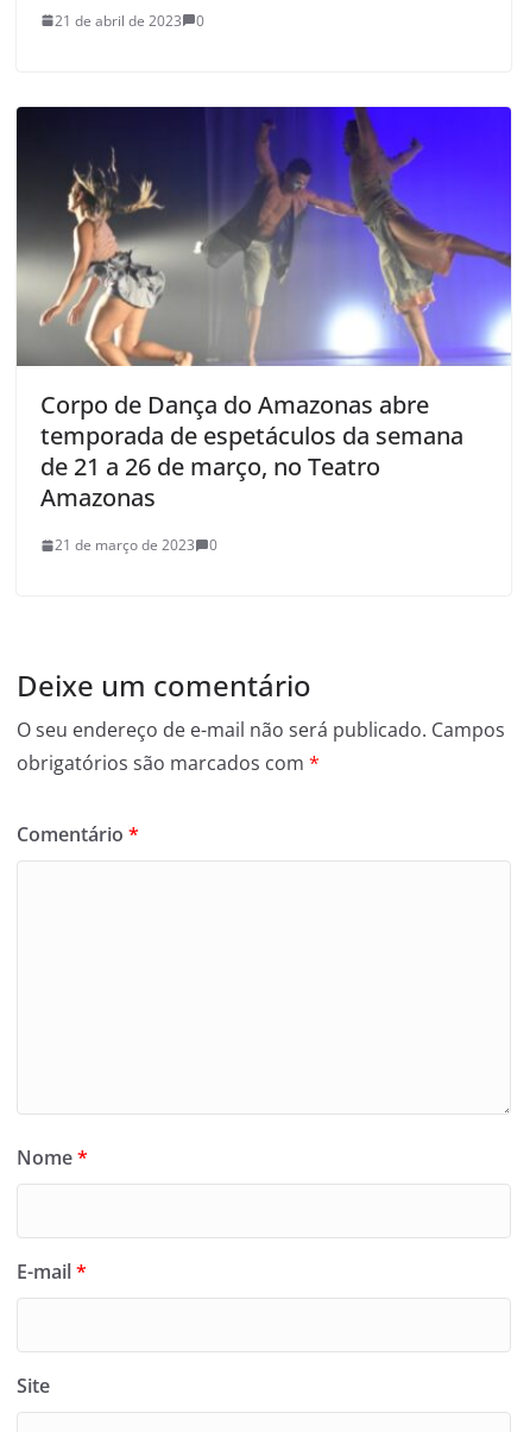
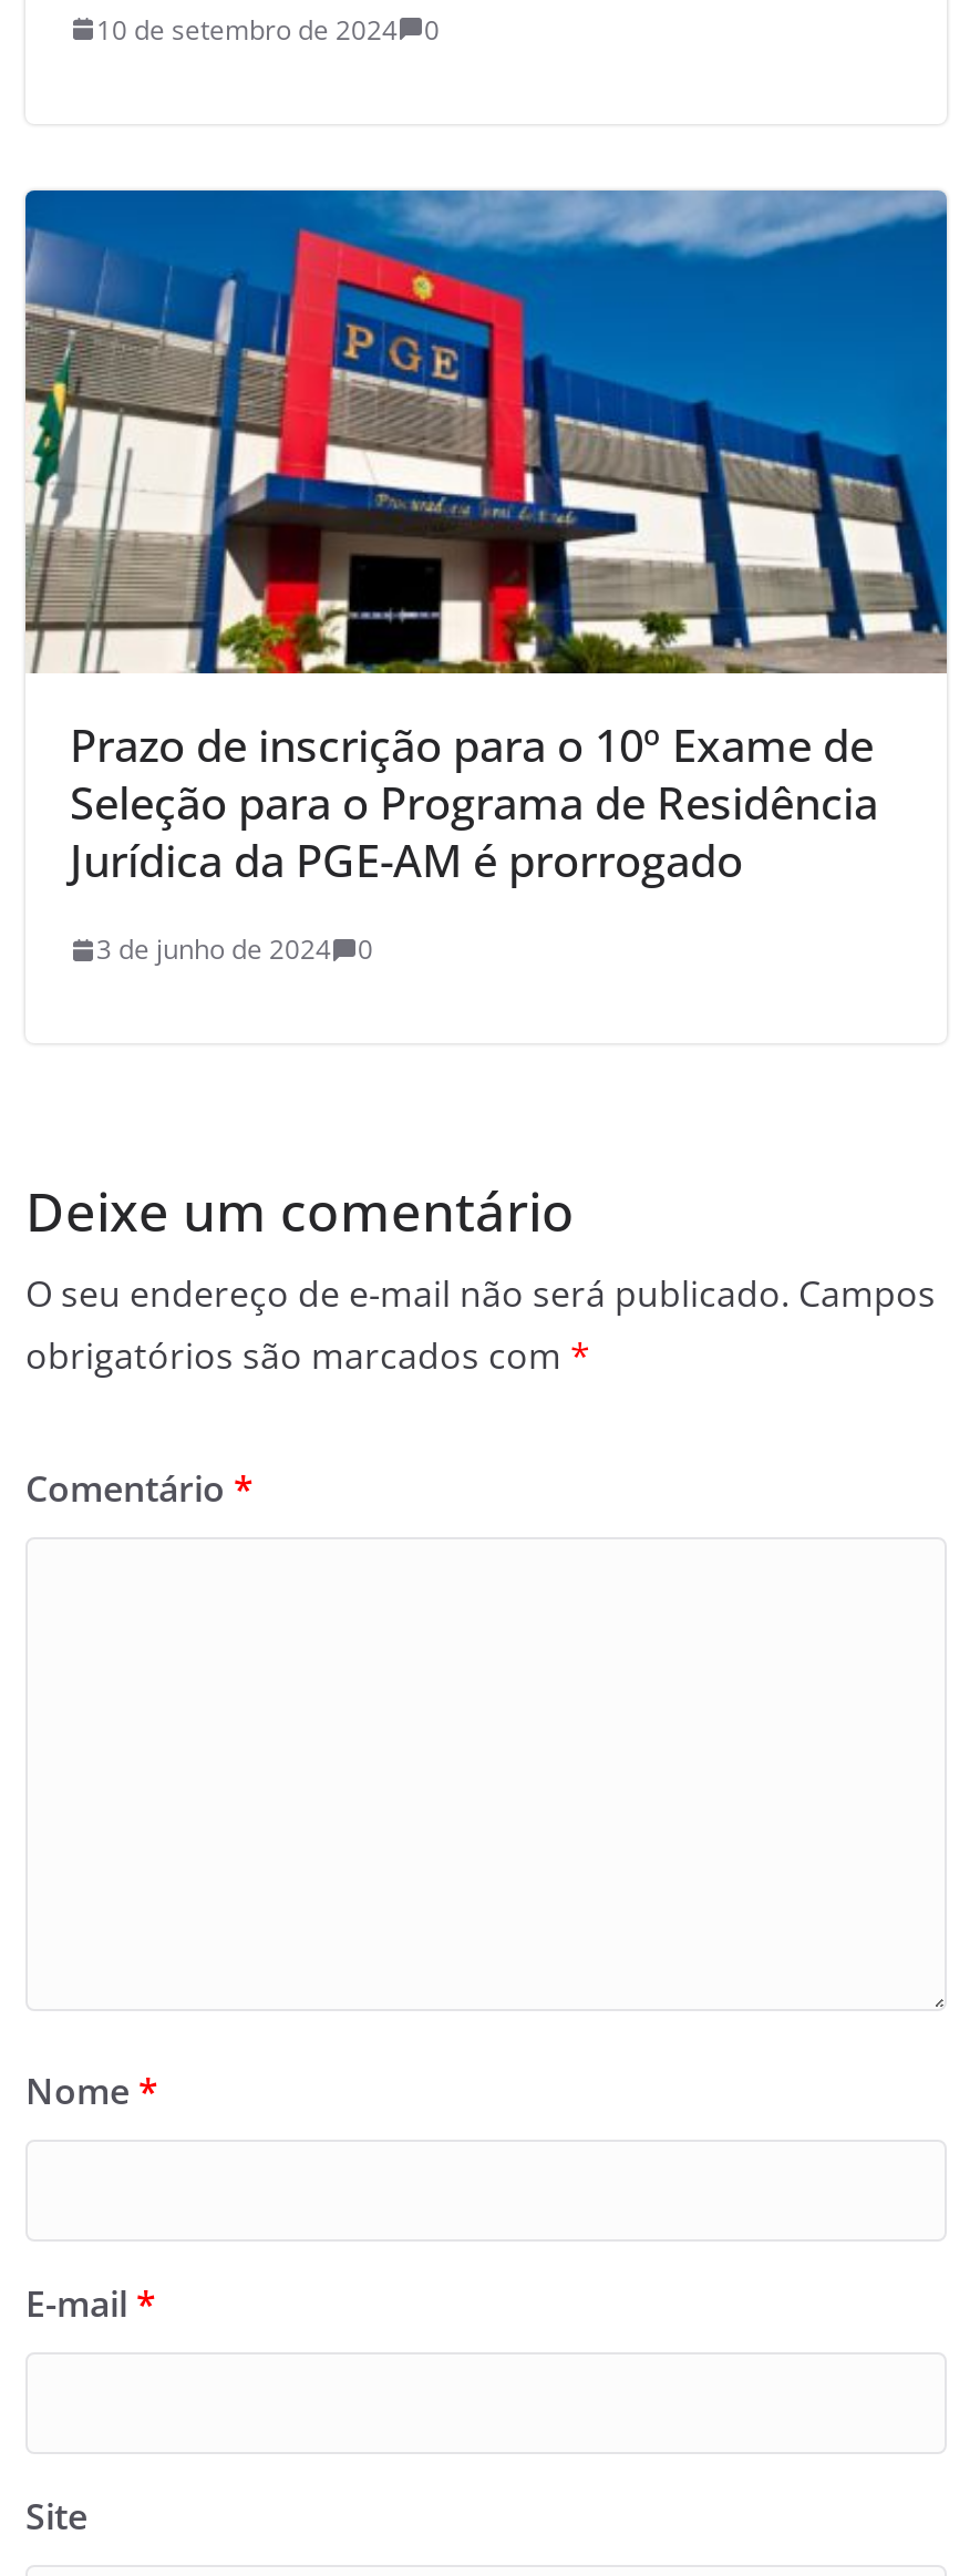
[55,10,182,31] 21 de abril de 2023 -> [96,10,398,48] 10 de setembro de 2024
[15,106,512,514] [image] | Corpo de Dança do Amazonas abre | temporada de espetáculos da semana | de 21 a 26 de março, no Teatro | Amazonas -> [23,188,949,891] [image] | Prazo de inscrição para o 10º Exame de | Seleção para o Programa de Residência | Jurídica da PGE-AM é prorrogado
[55,535,217,555] 21 de março de 2023 0 -> [96,931,373,969] 3 de junho de 2024 0

